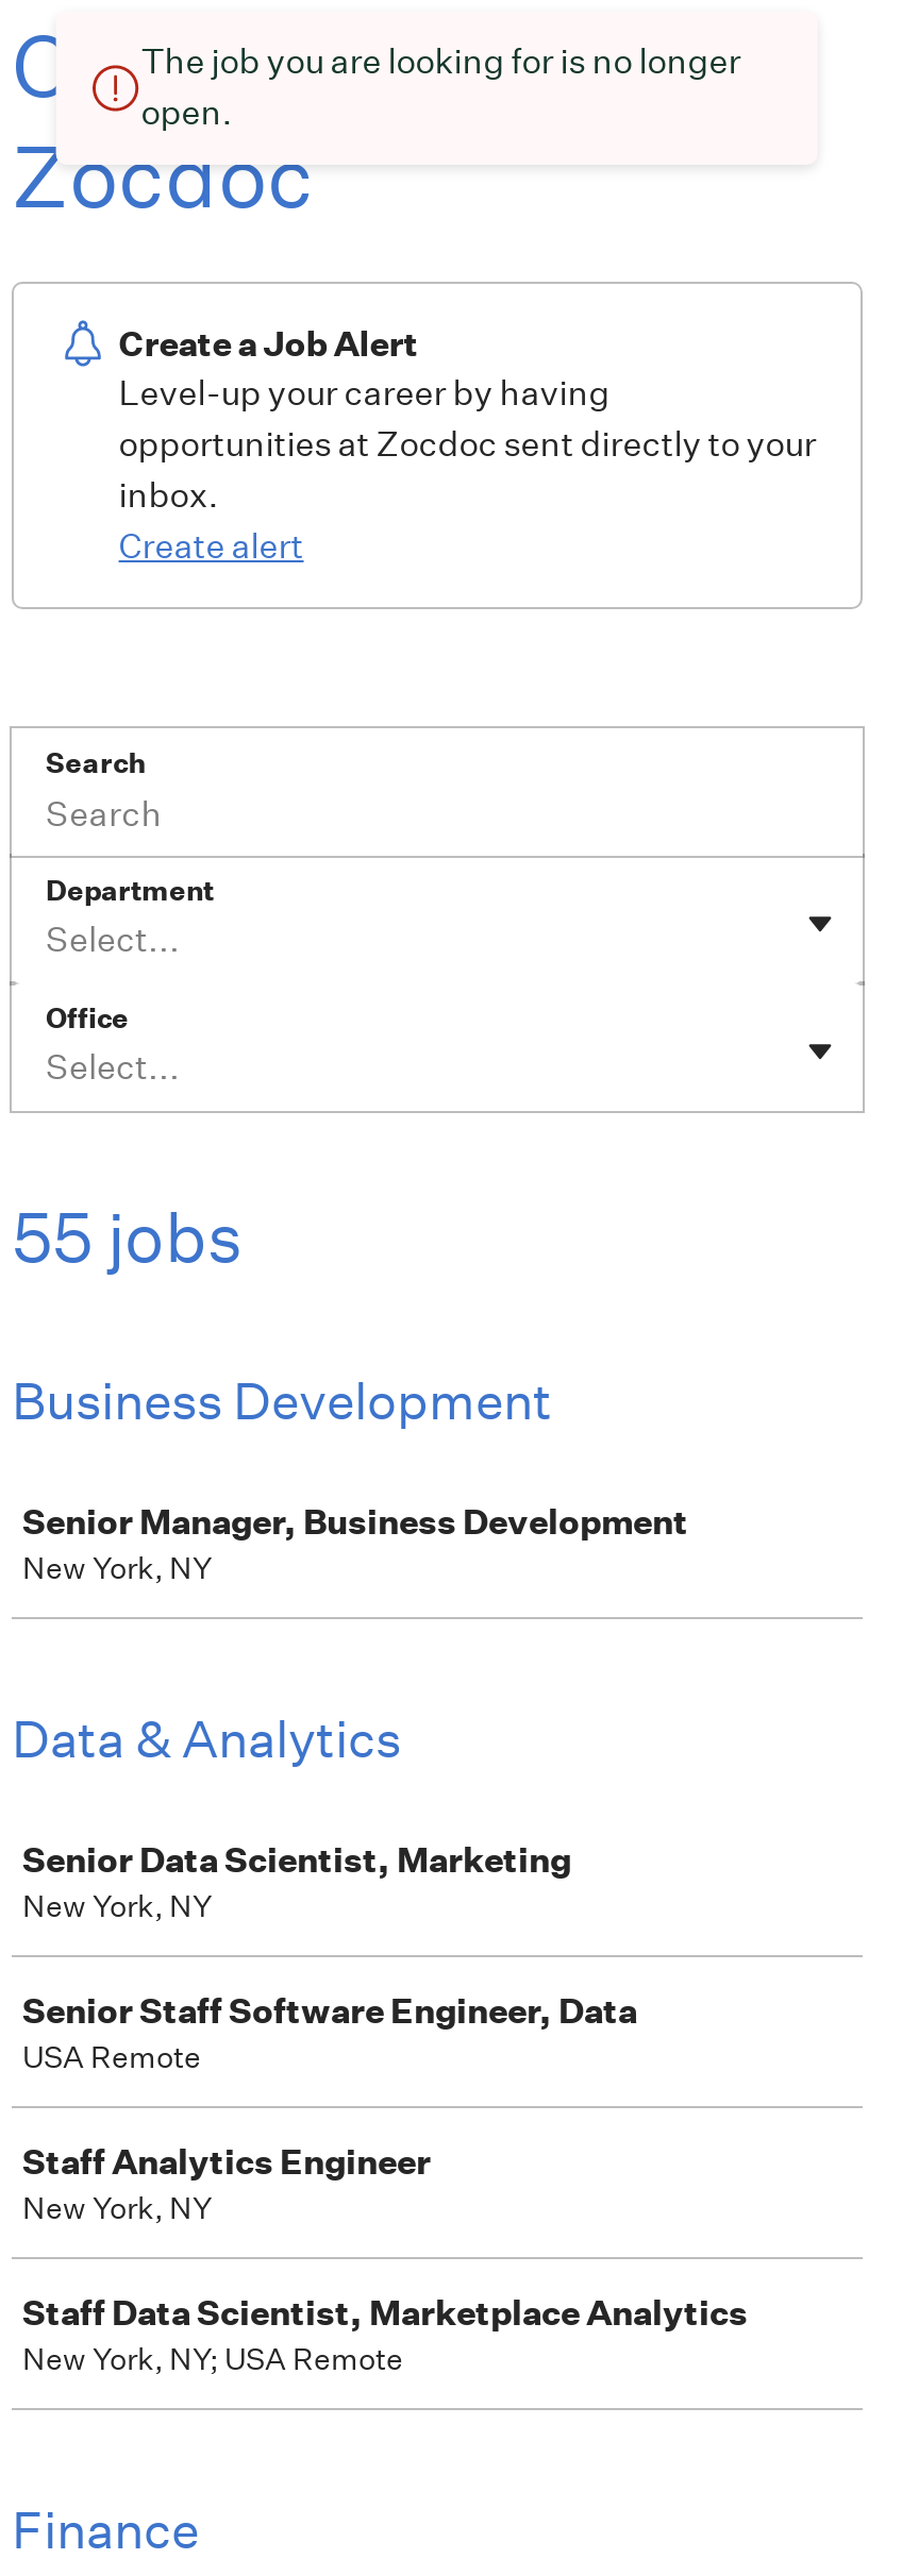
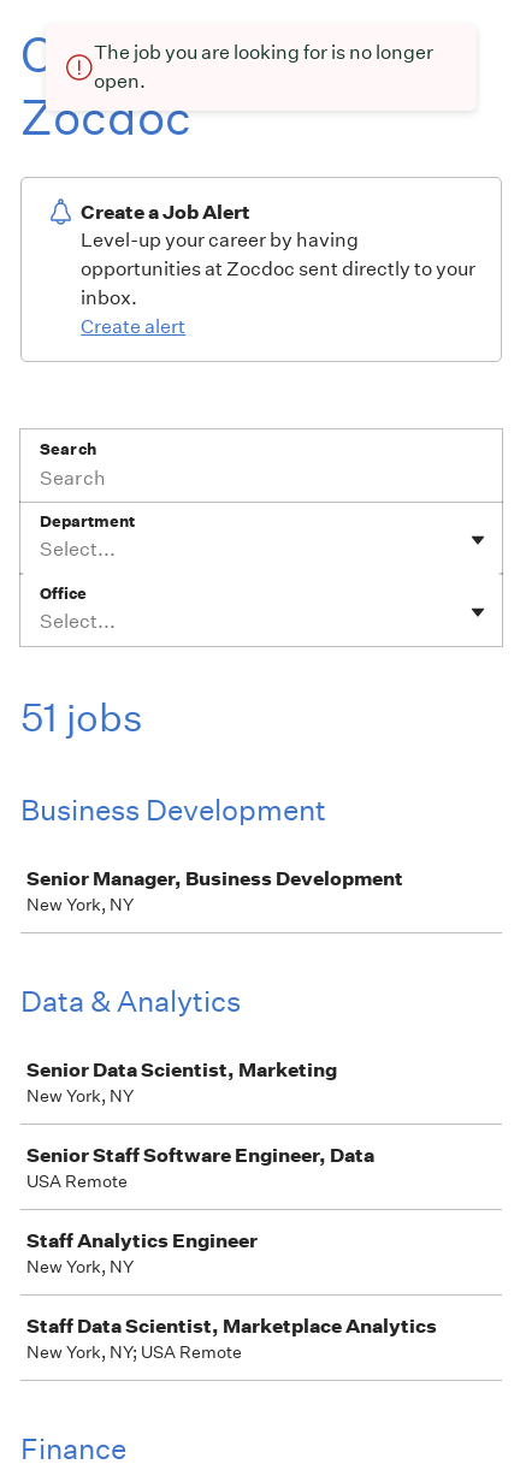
[12,1196,244,1279] 55 jobs -> [20,694,143,741] 51 jobs

